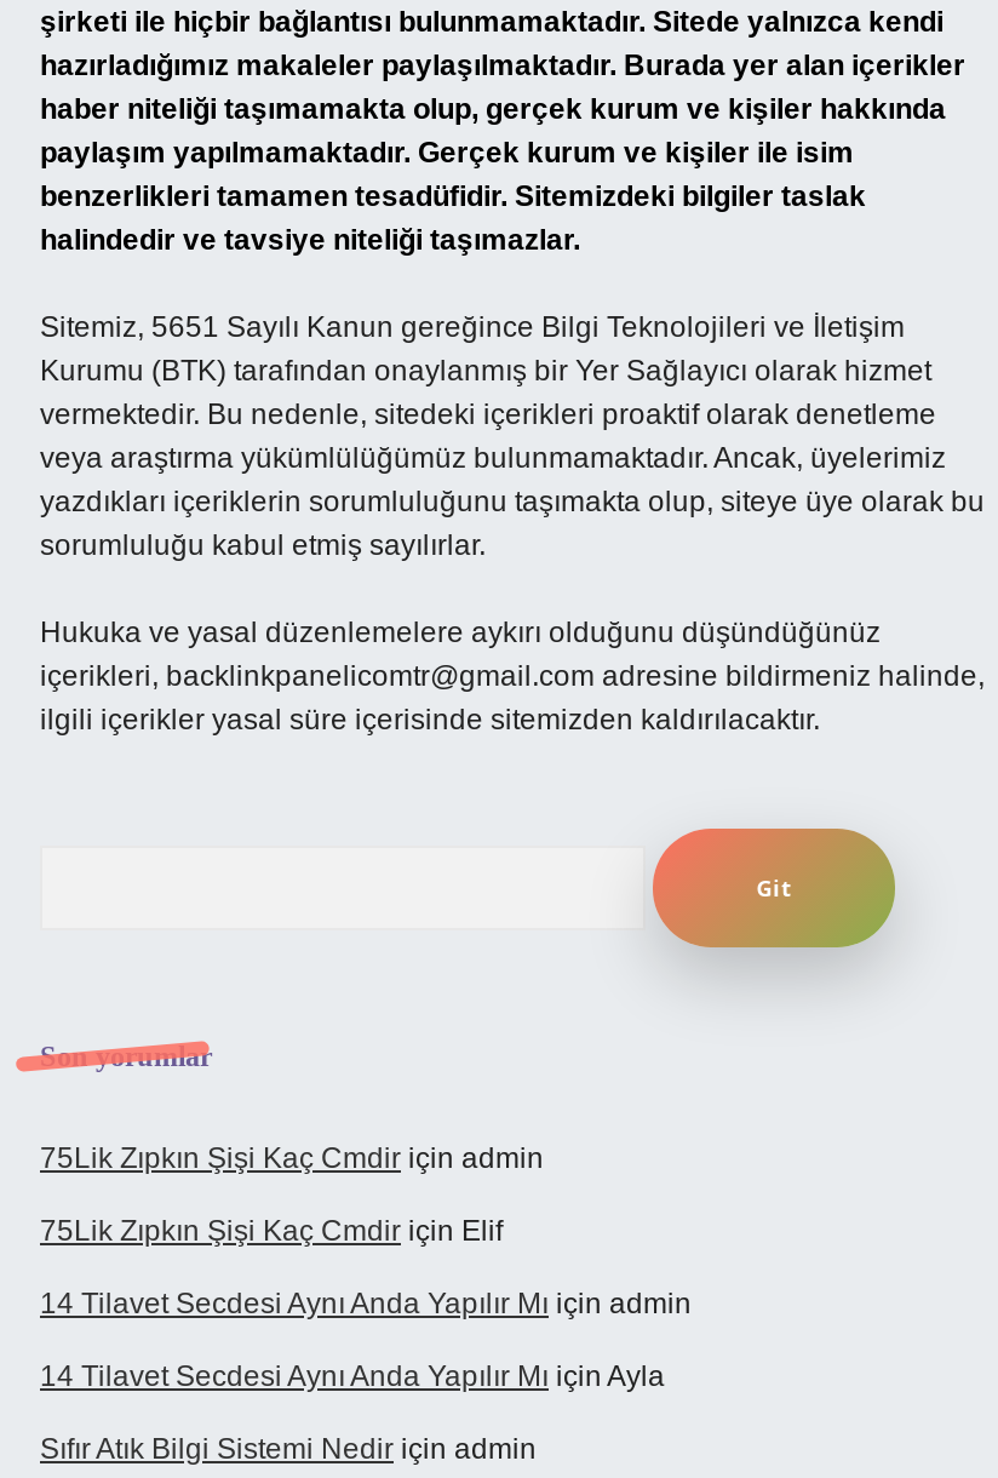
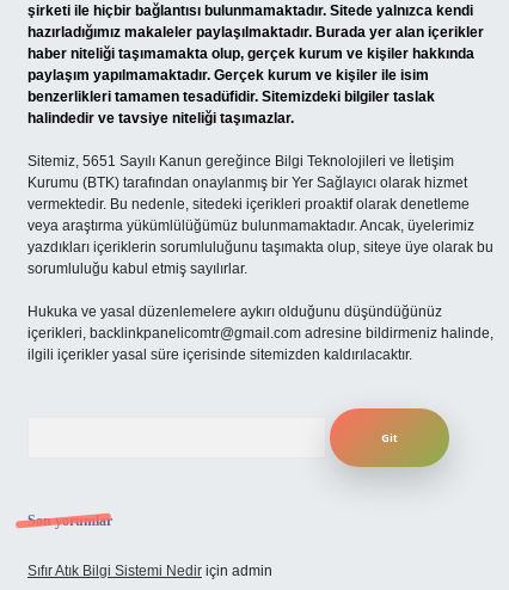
[40,1141,692,1393] 75Lik Zıpkın Şişi Kaç Cmdir için admin | 75Lik Zıpkın Şişi Kaç Cmdir için Elif | 14 Tilavet Secdesi Aynı Anda Yapılır Mı için admin | 14 Tilavet Secdesi Aynı Anda Yapılır Mı için Ayla -> none

